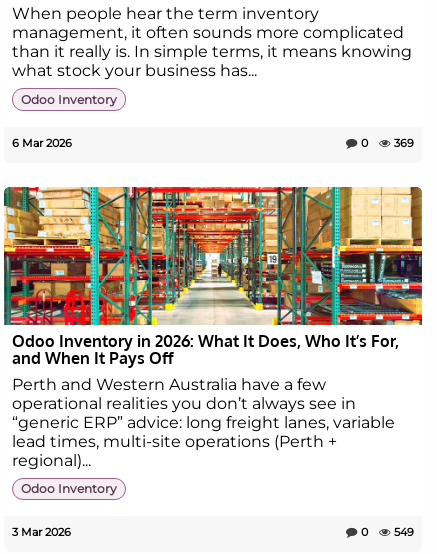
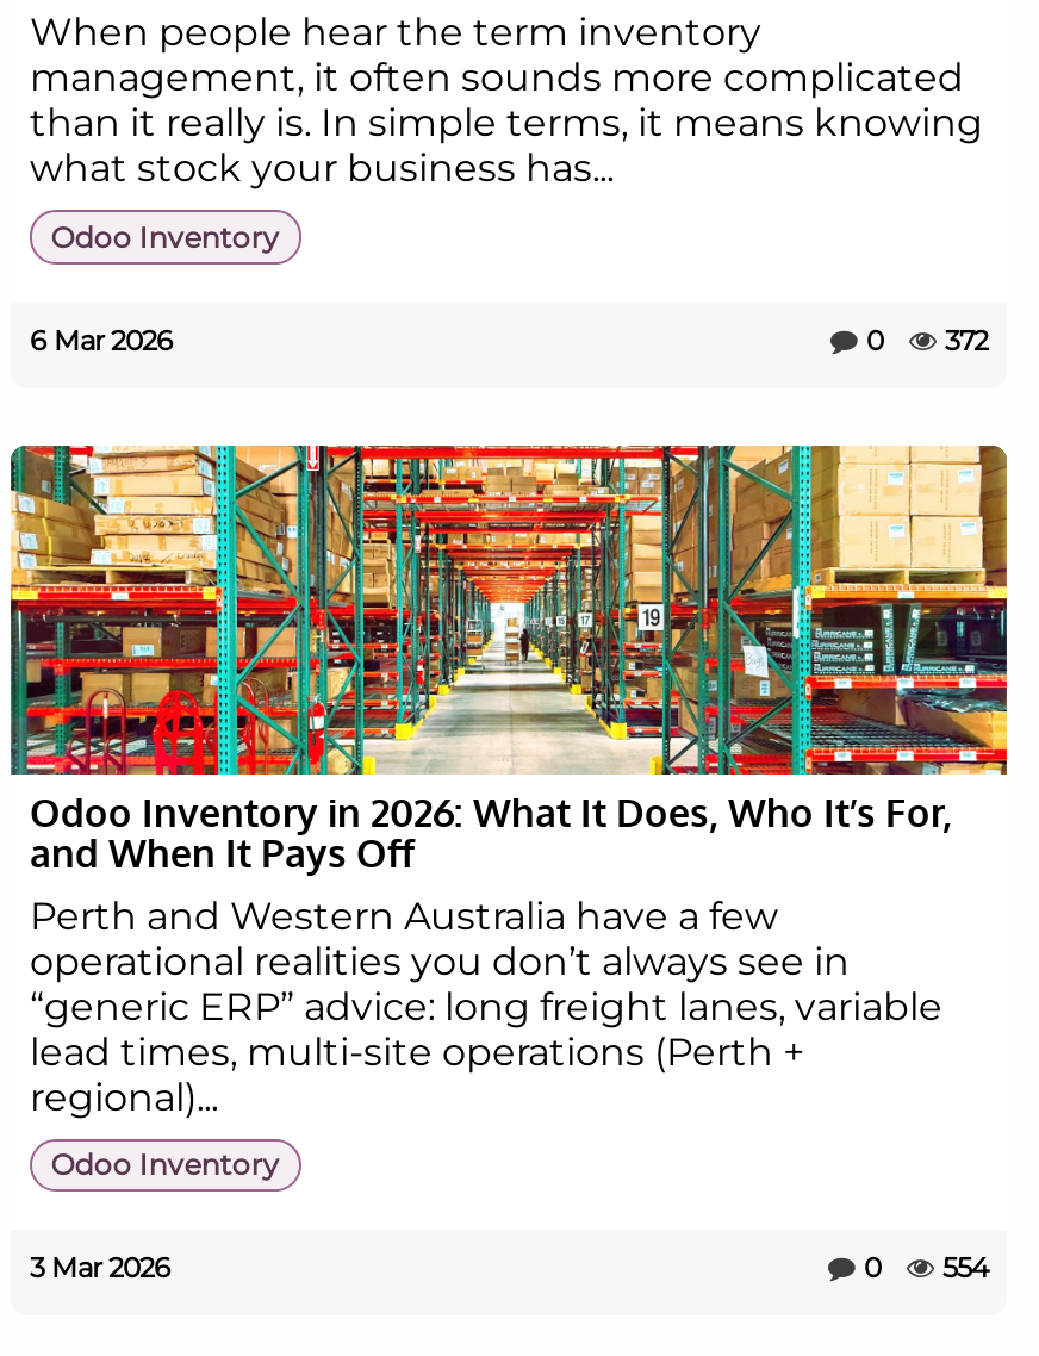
[361,136,414,150] 0 369 -> [866,324,988,357] 0 372
[361,525,414,539] 0 549 -> [864,1251,988,1285] 0 554

